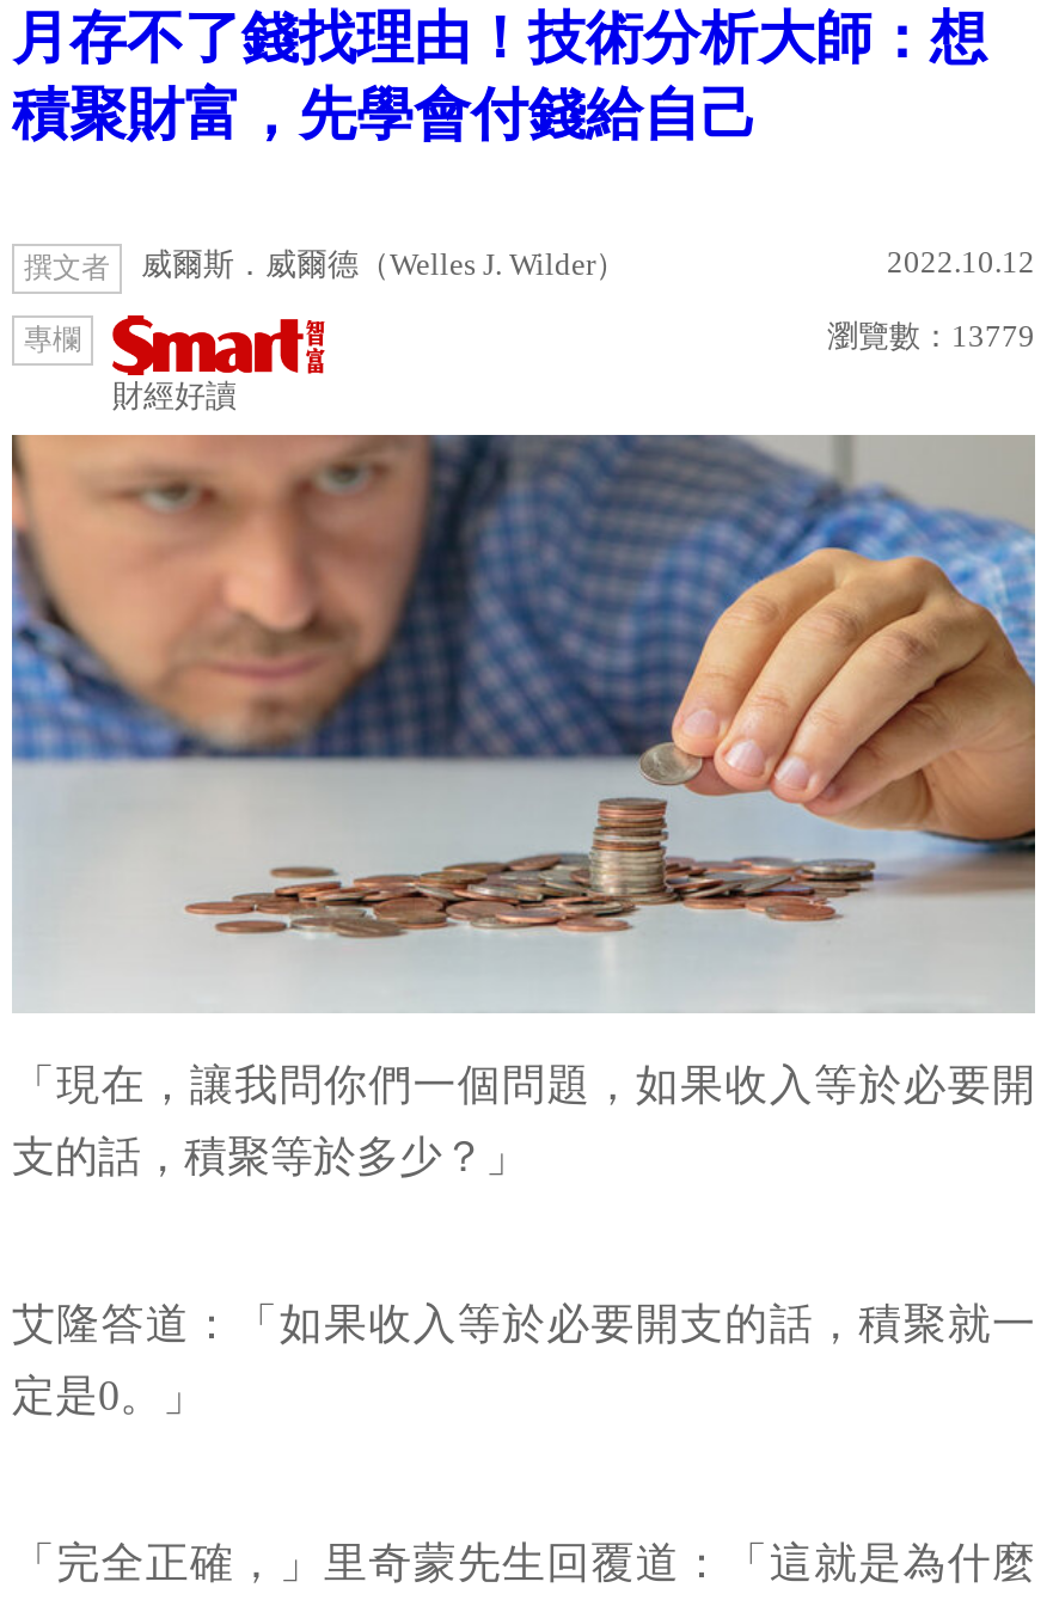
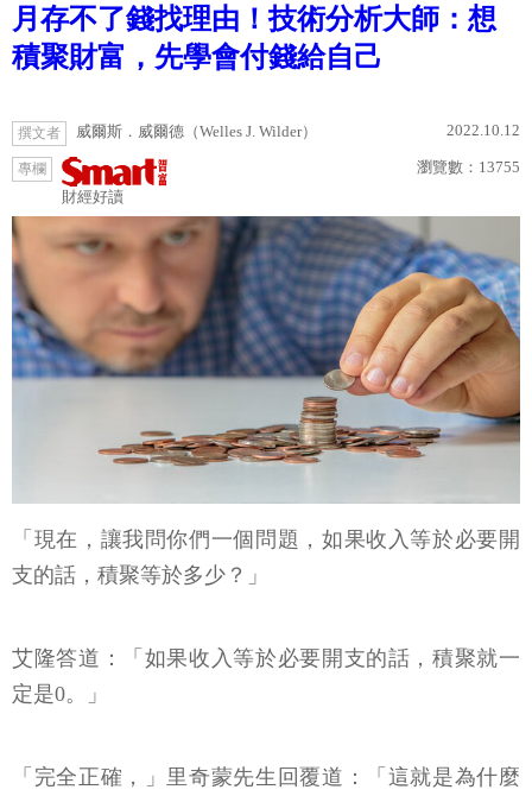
[827,318,1035,354] 瀏覽數：13779 -> [417,158,520,176] 瀏覽數：13755

